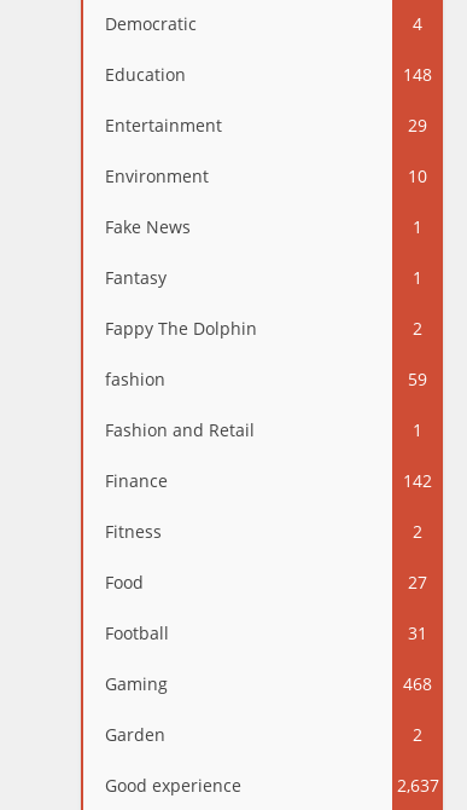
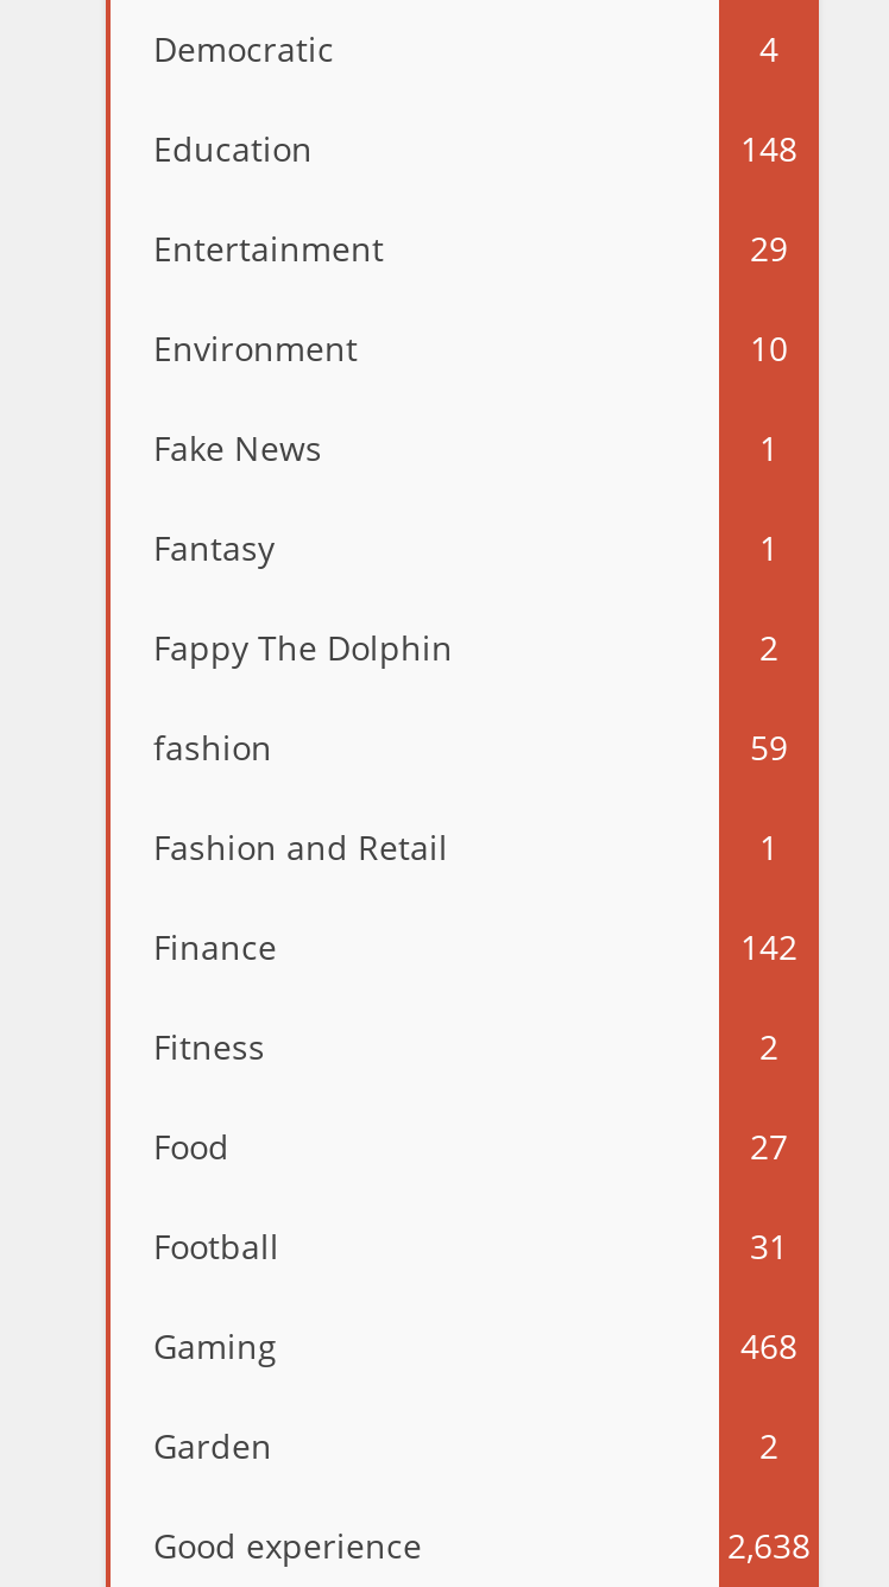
[396,774,439,797] 2,637 -> [727,1523,811,1568] 2,638

